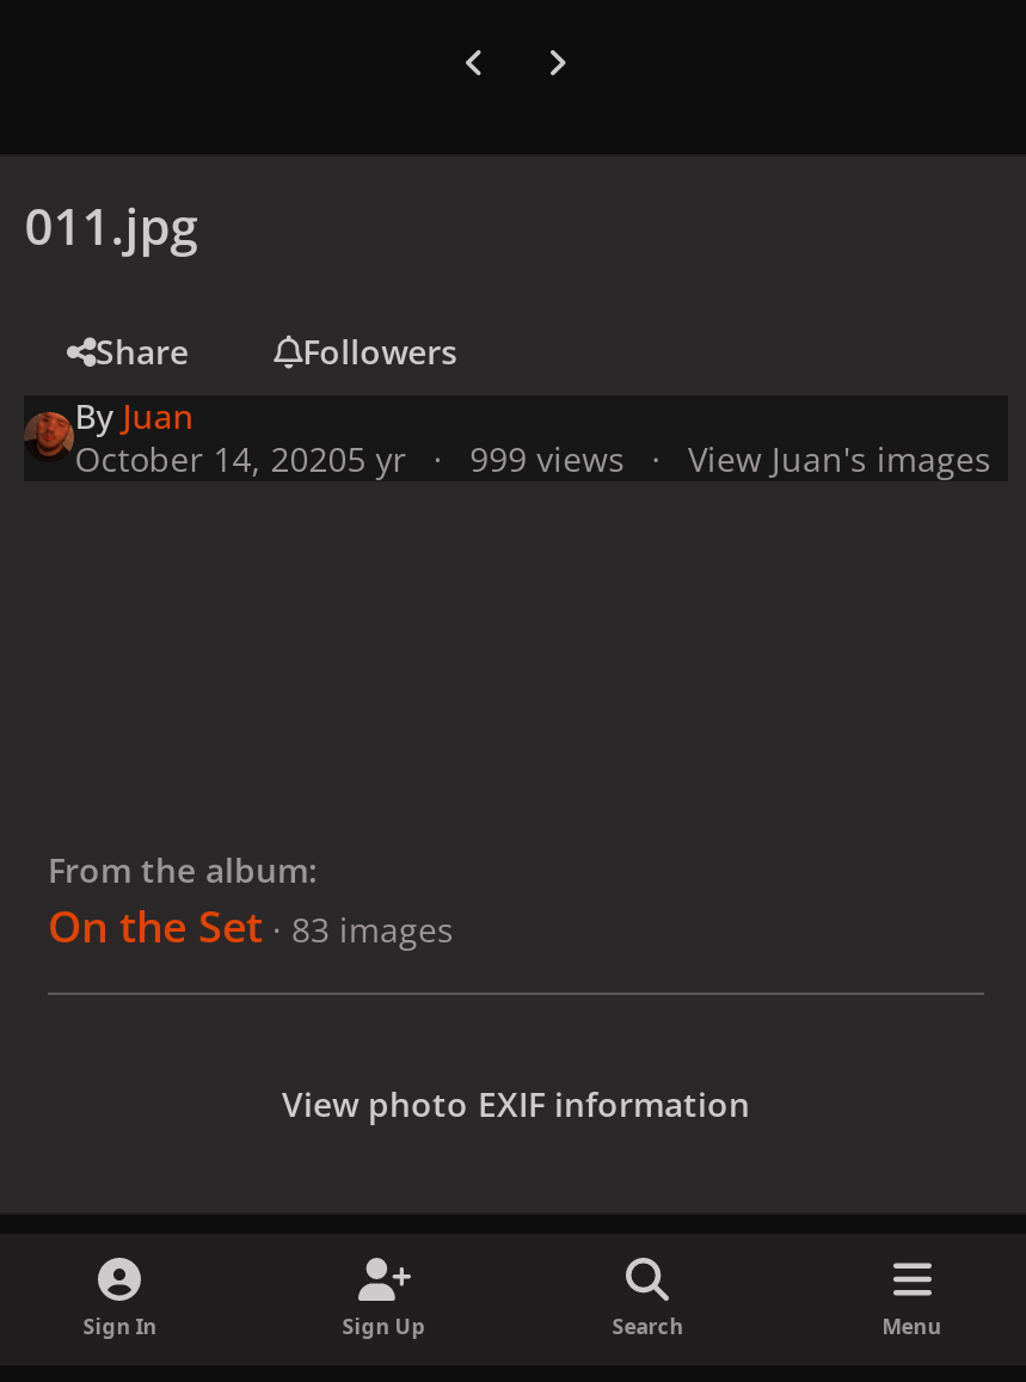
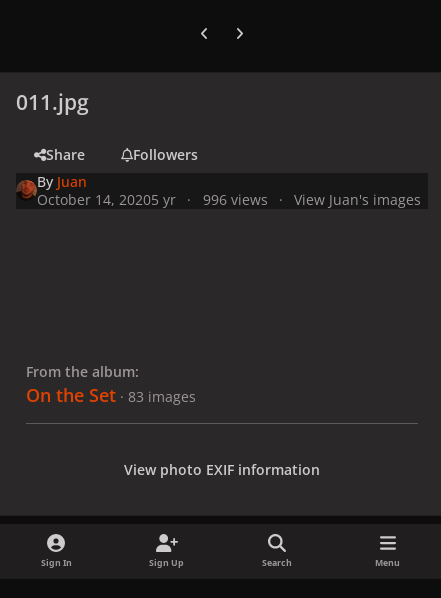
[75,435,991,480] October 14, 20205 yr 999 views View Juan's images -> [37,189,421,208] October 14, 20205 yr 996 views View Juan's images

